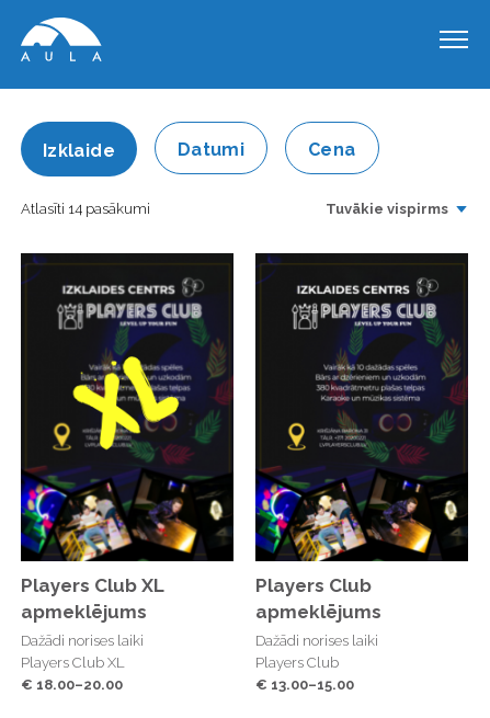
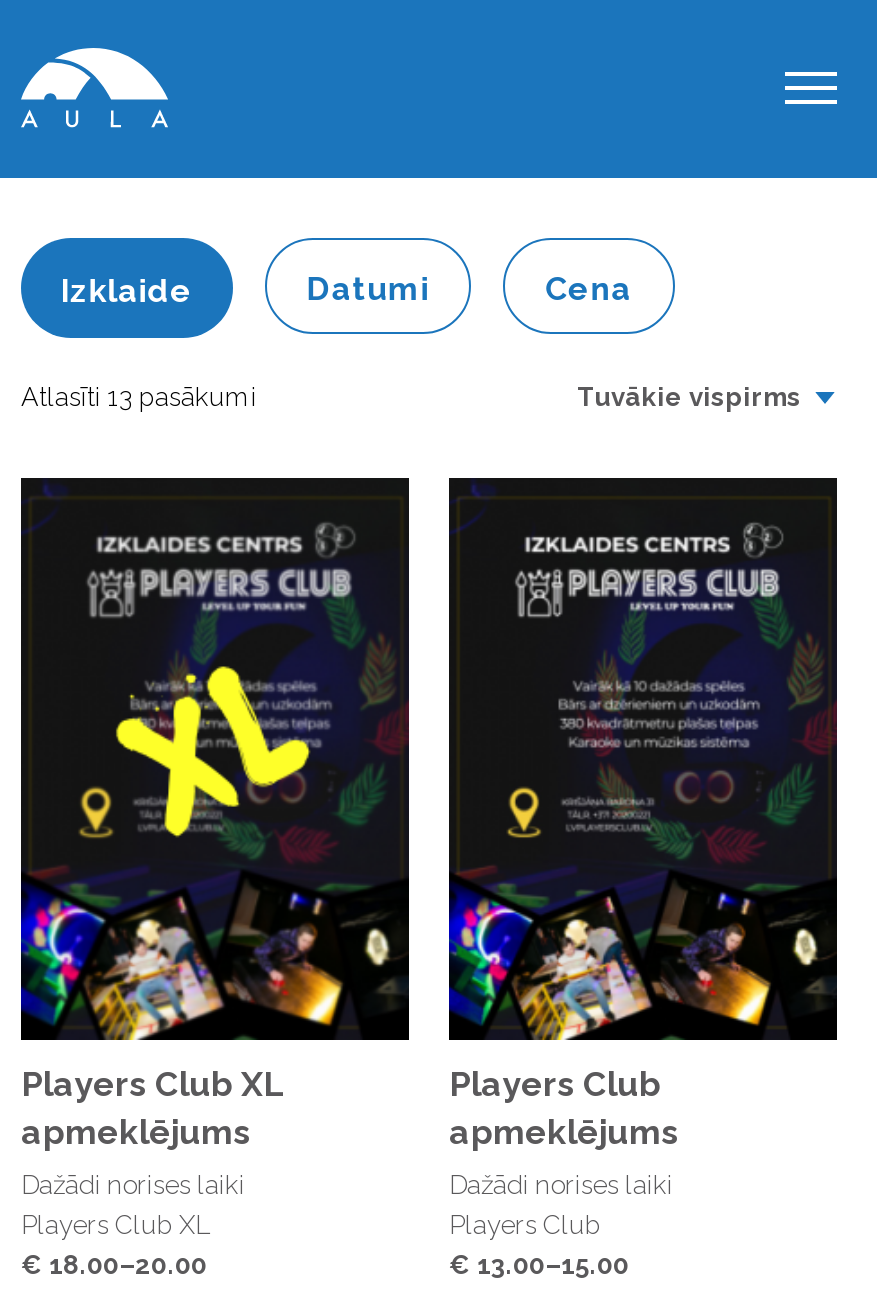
[21,201,150,217] Atlasīti 14 pasākumi -> [21,382,257,412] Atlasīti 13 pasākumi

